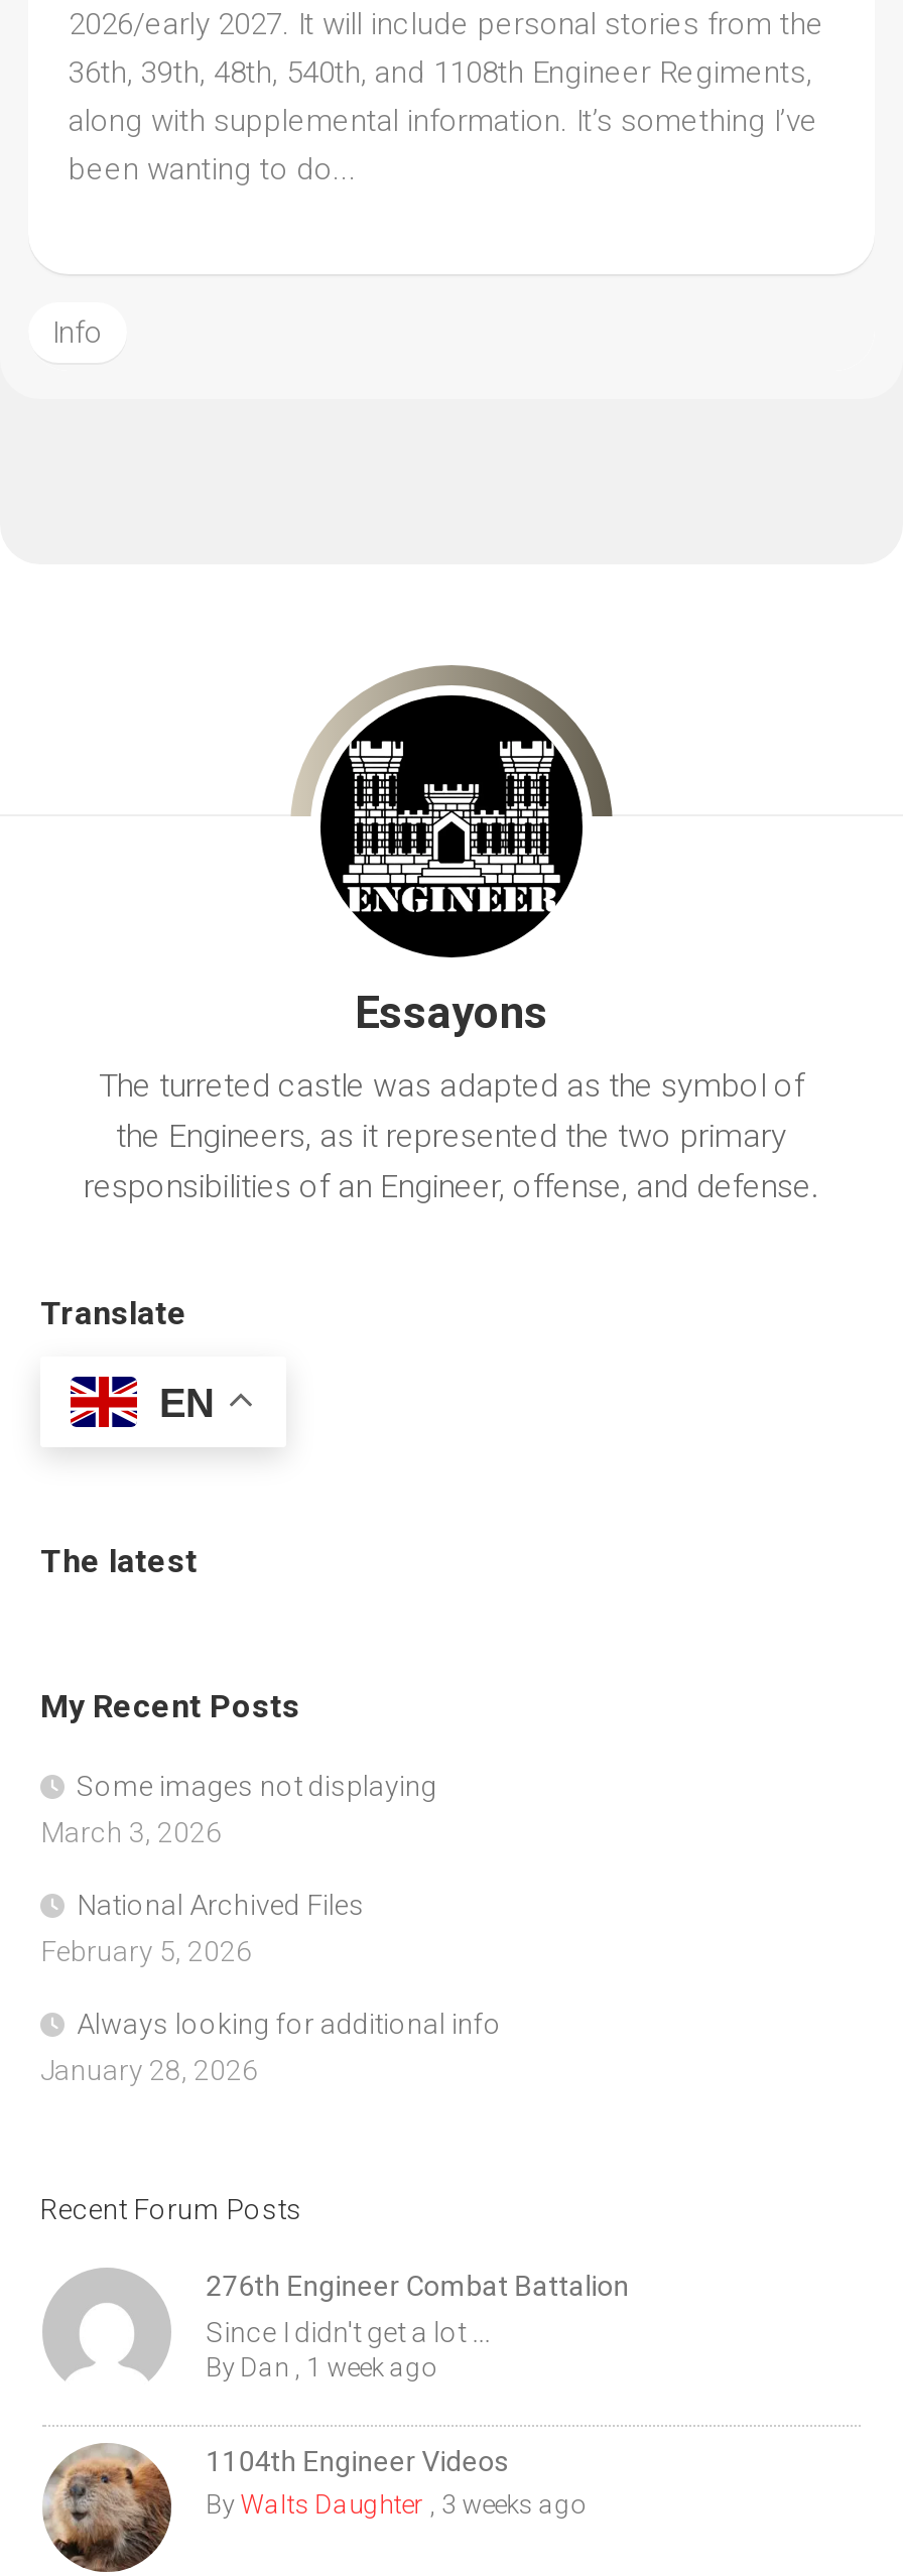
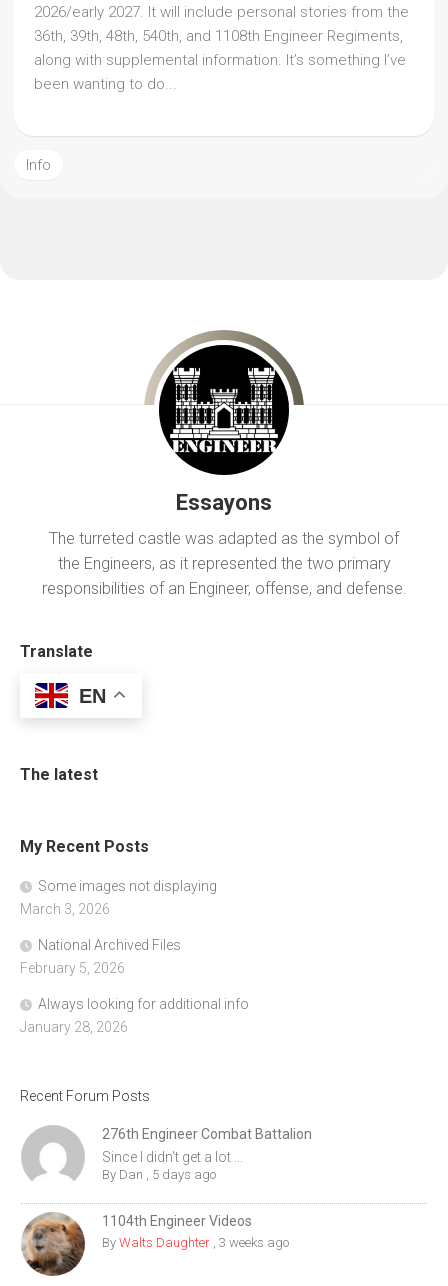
[206,2352,434,2382] By Dan, 1 week ago -> [102,1167,216,1182] By Dan, 5 days ago

